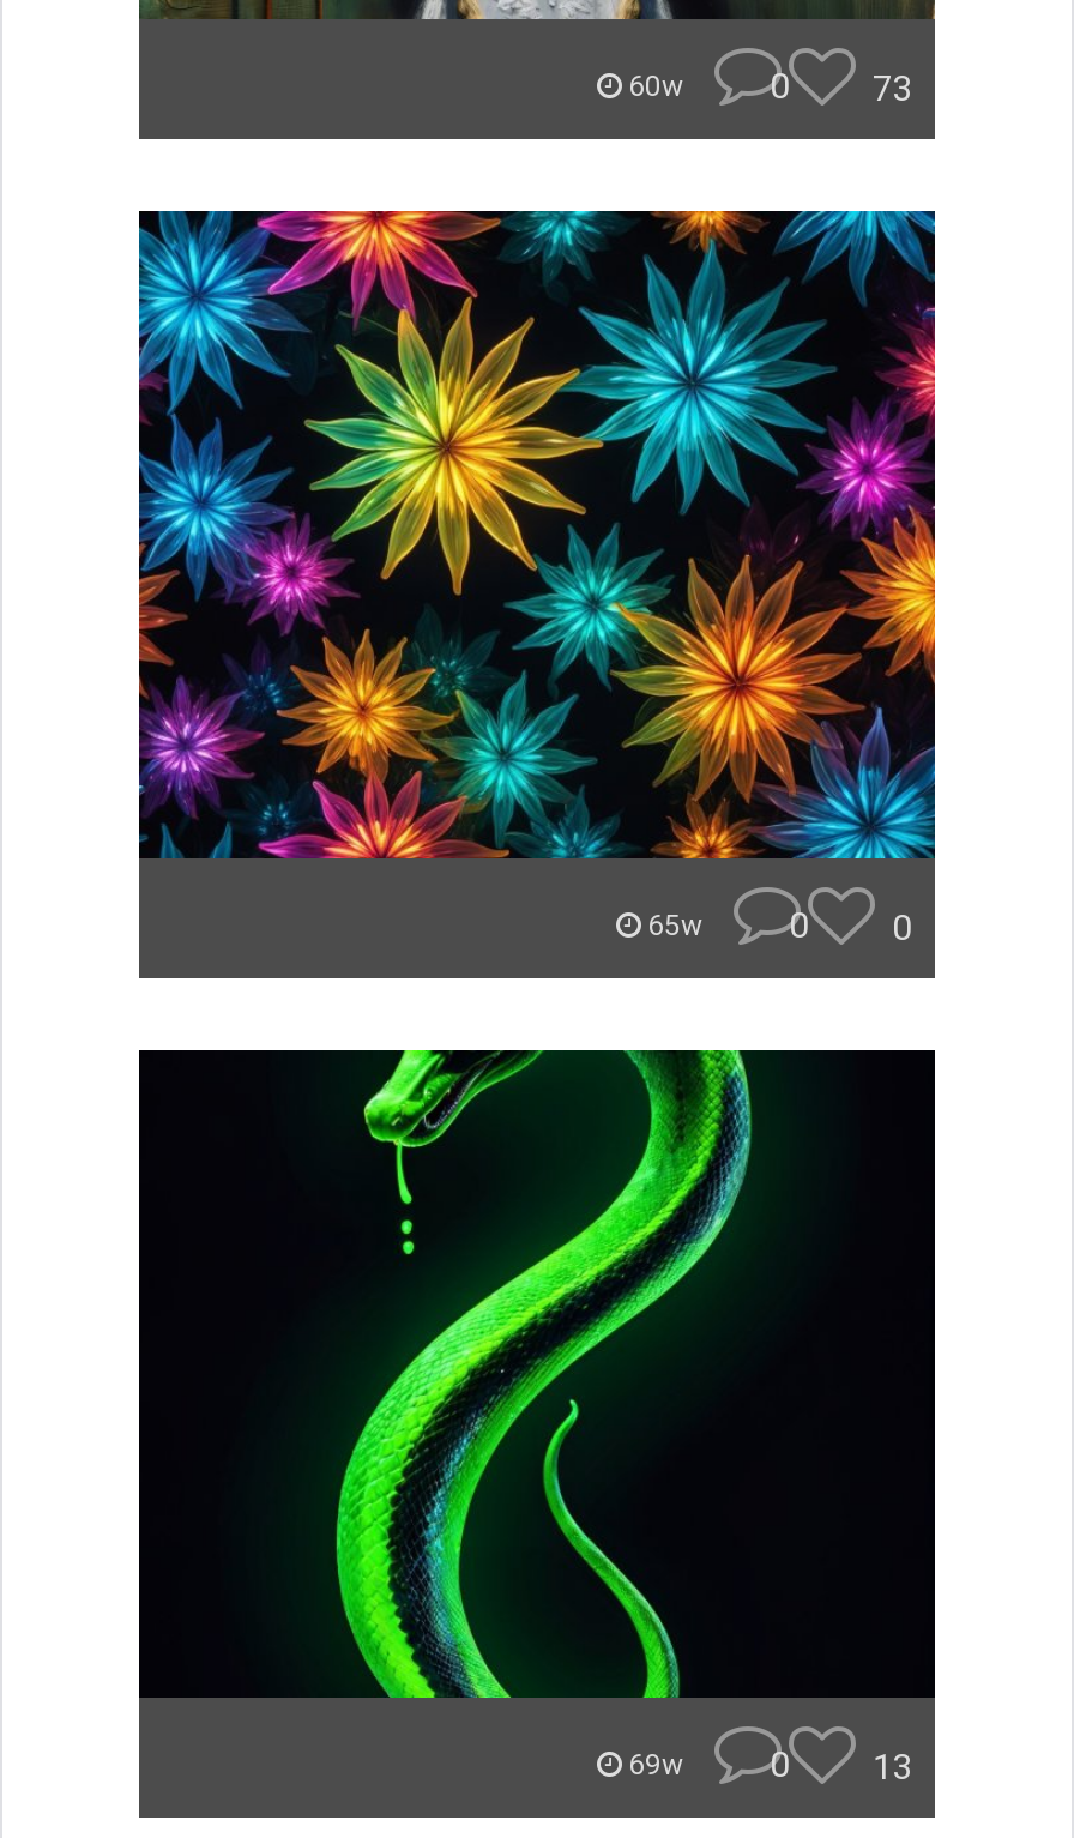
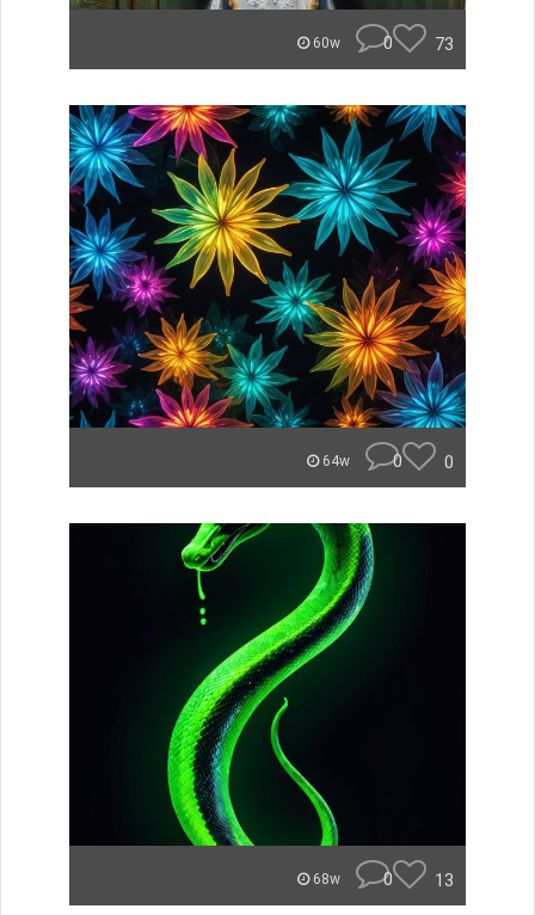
[640,909,710,942] 65w -> [319,453,353,469] 64w
[621,1748,690,1782] 69w -> [309,871,344,888] 68w

